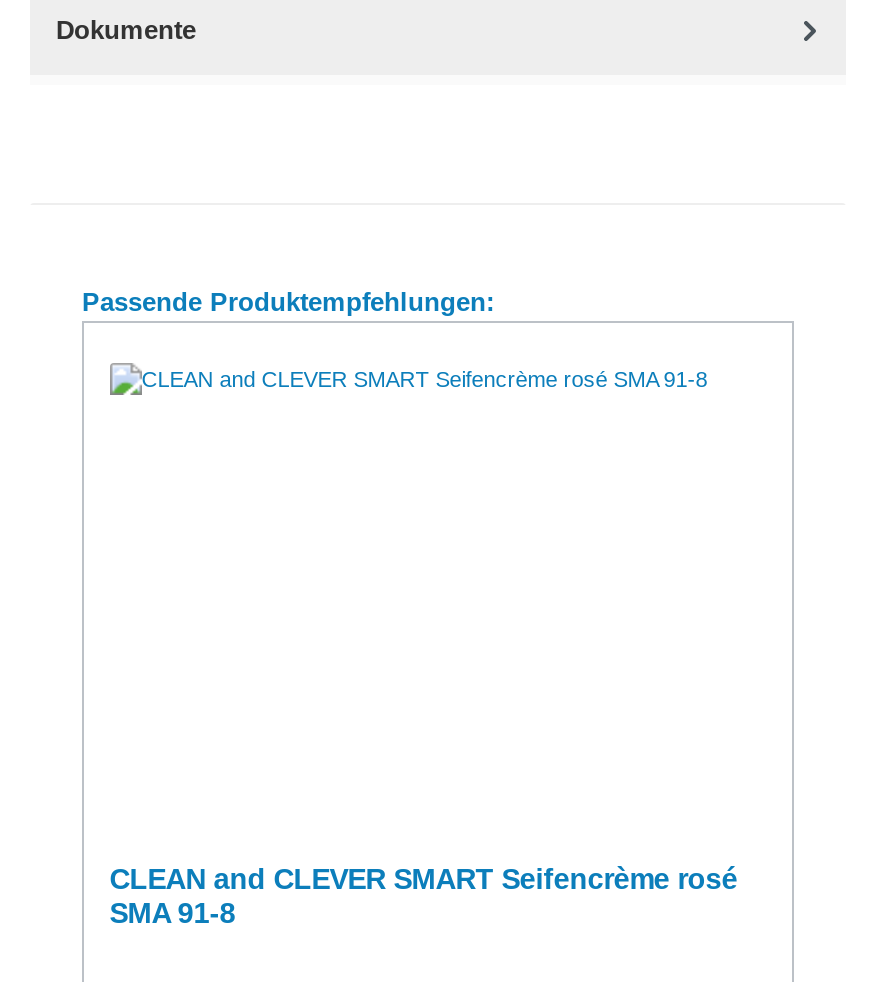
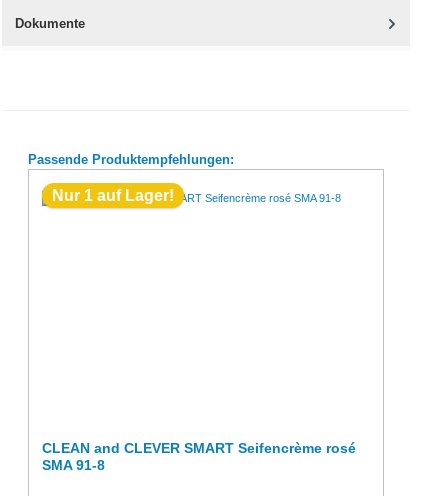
none -> [52,187,174,204] Nur 1 auf Lager!

